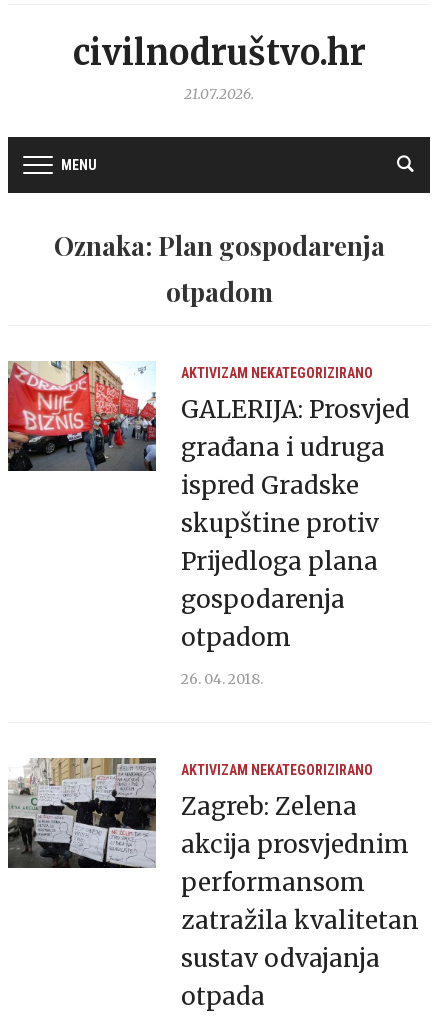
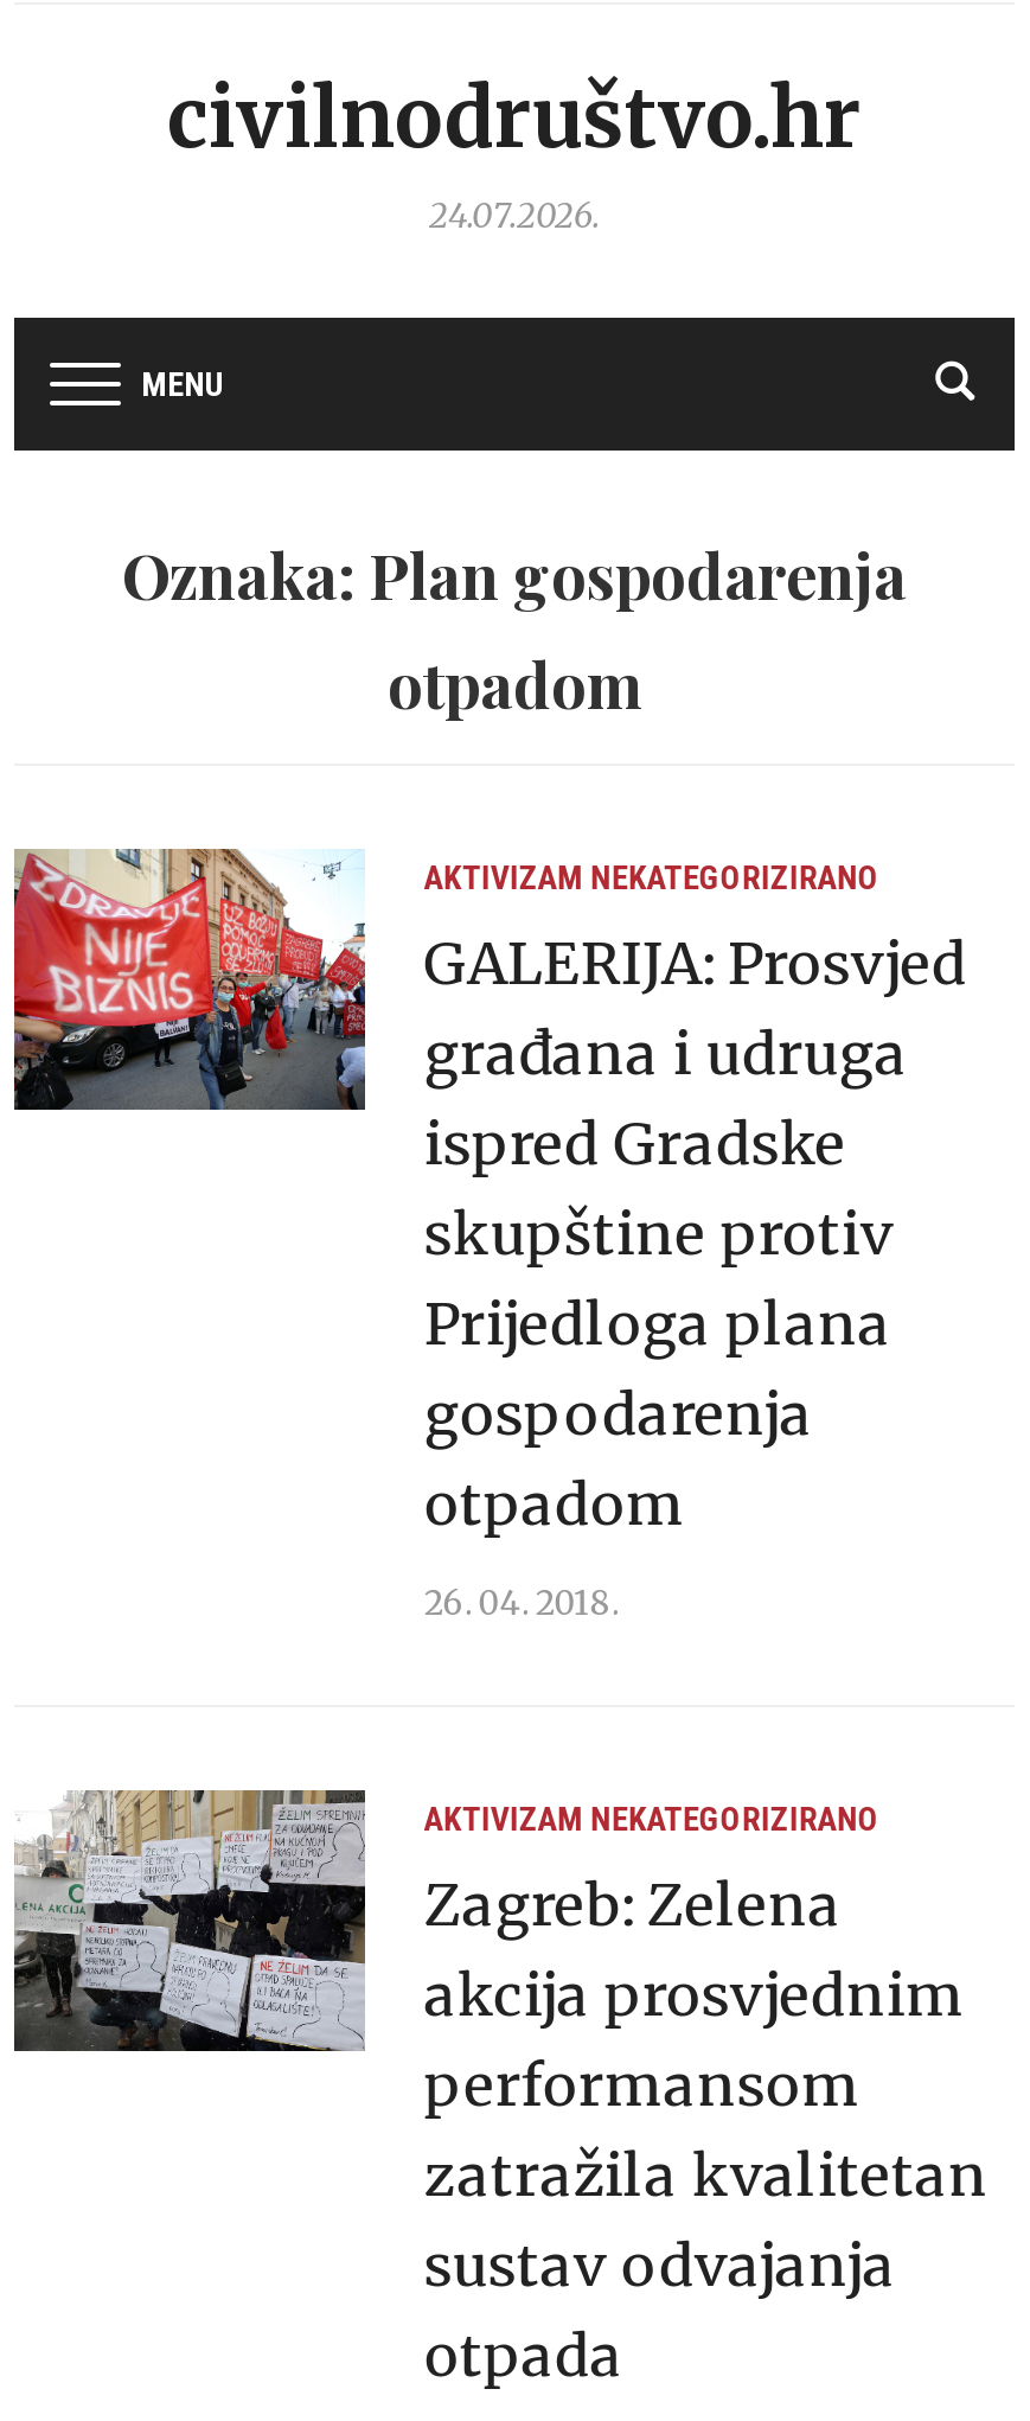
[184,85,254,103] 21.07.2026. -> [429,194,600,237] 24.07.2026.

